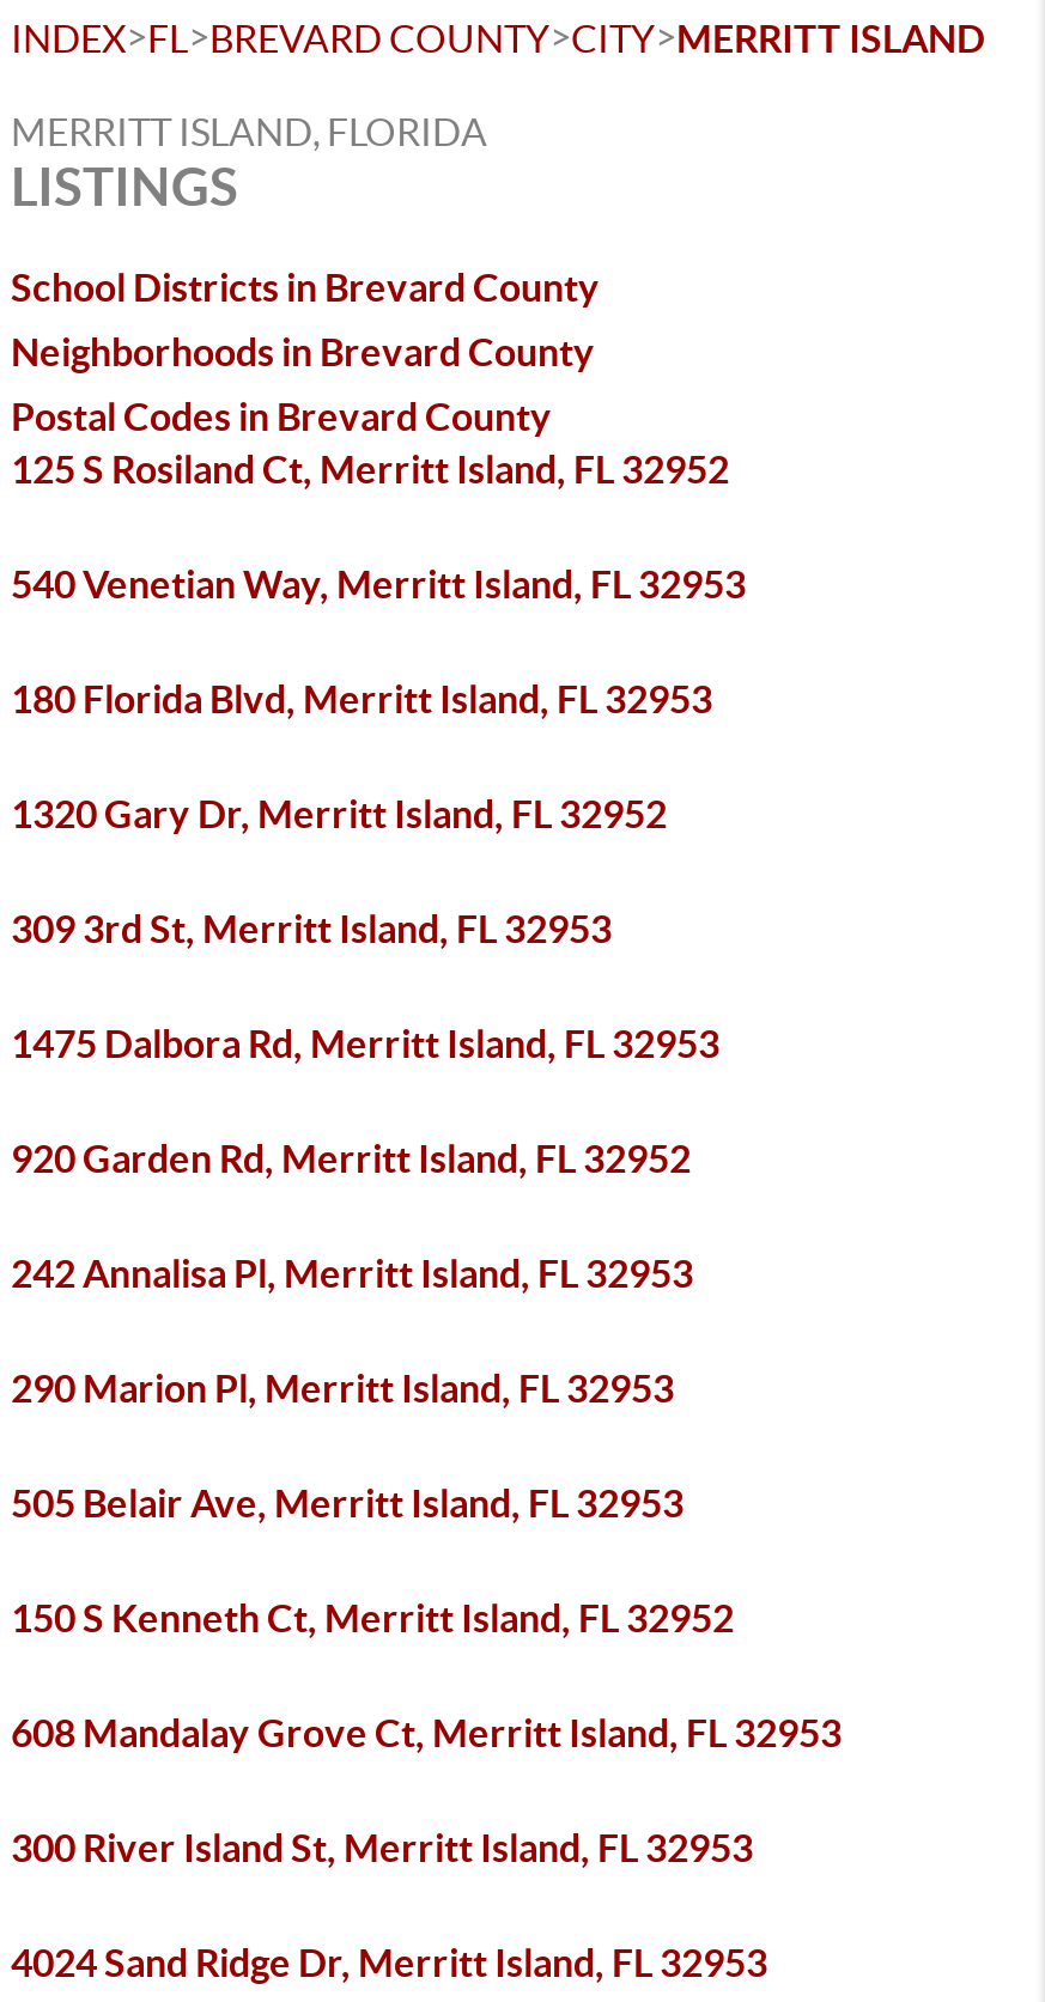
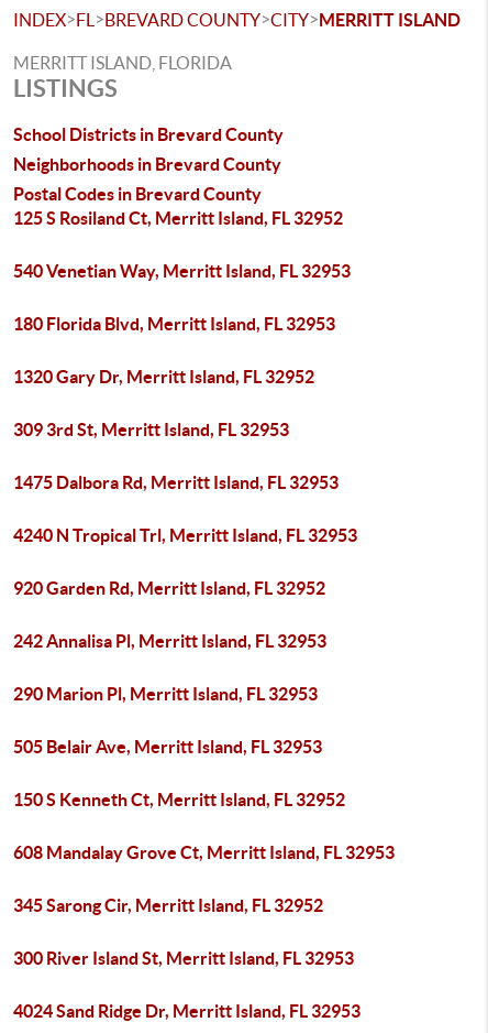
none -> [13,525,357,545] 4240 N Tropical Trl, Merritt Island, FL 32953
none -> [13,895,323,915] 345 Sarong Cir, Merritt Island, FL 32952

